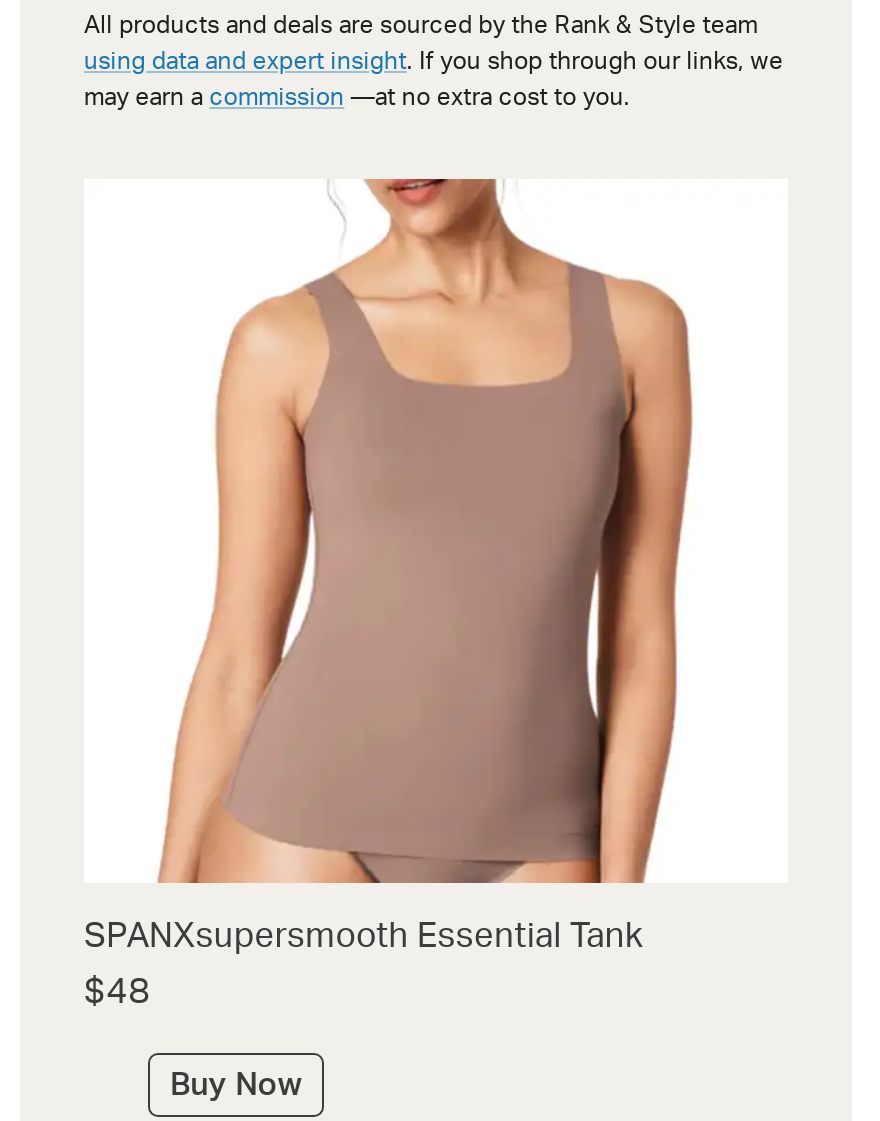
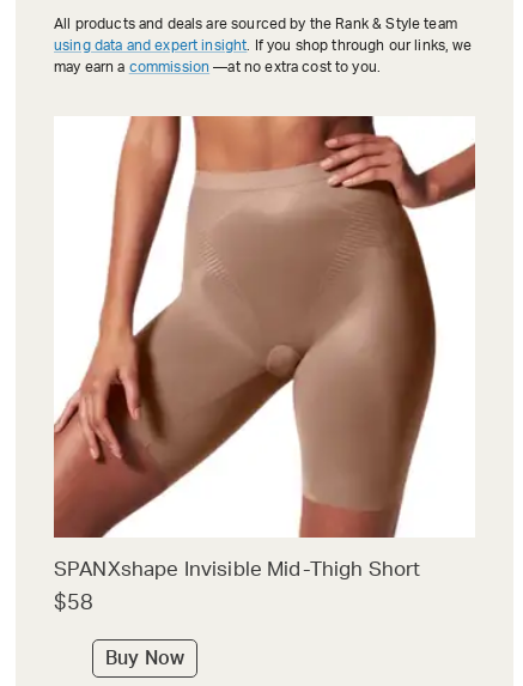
[84,177,788,953] [image] | SPANXsupersmooth Essential Tank -> [53,115,476,580] [image] | SPANXshape Invisible Mid-Thigh Short
[84,975,151,1011] $48 -> [54,593,94,614] $58

